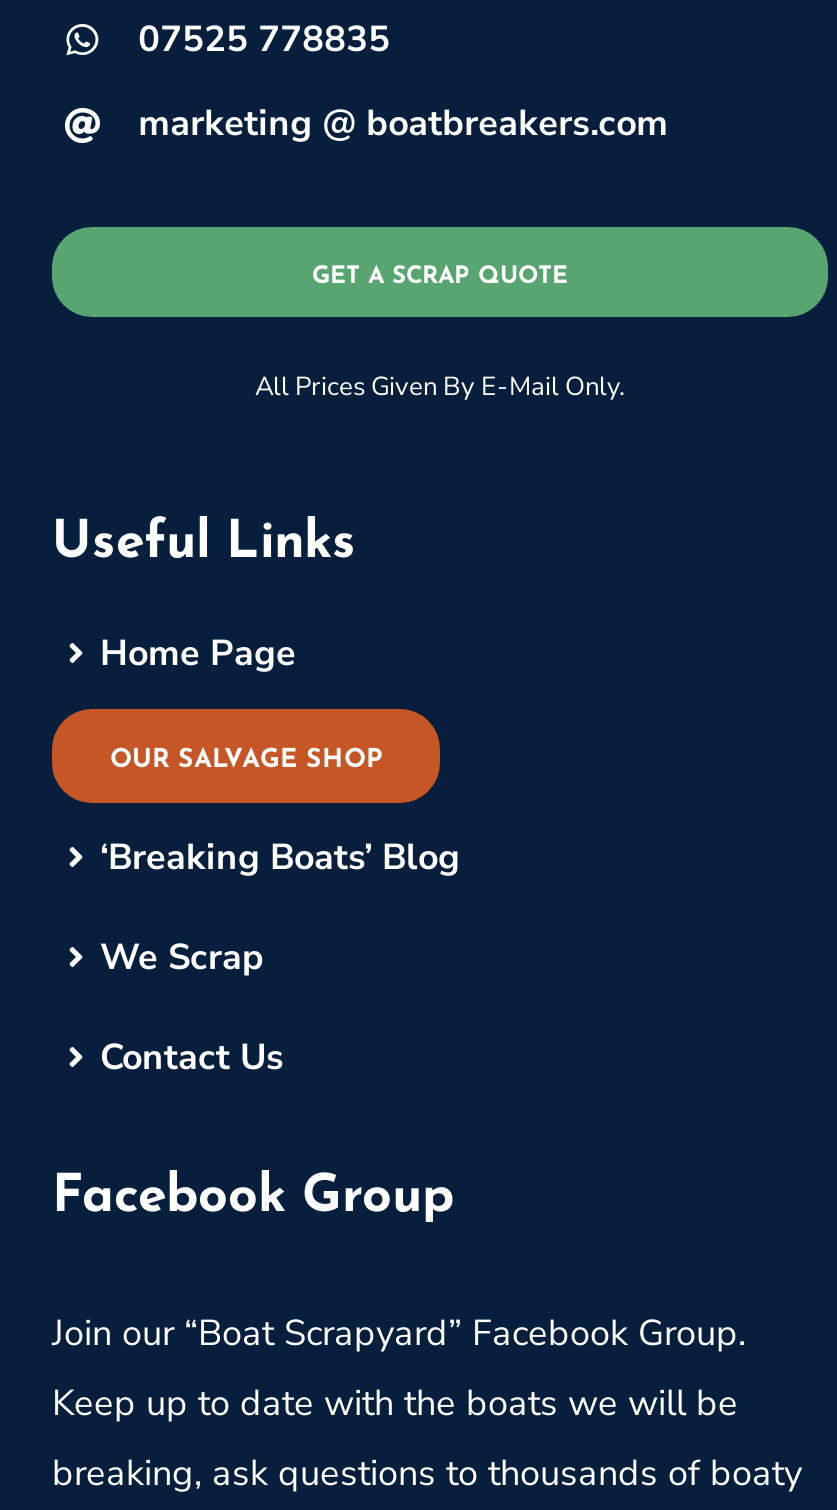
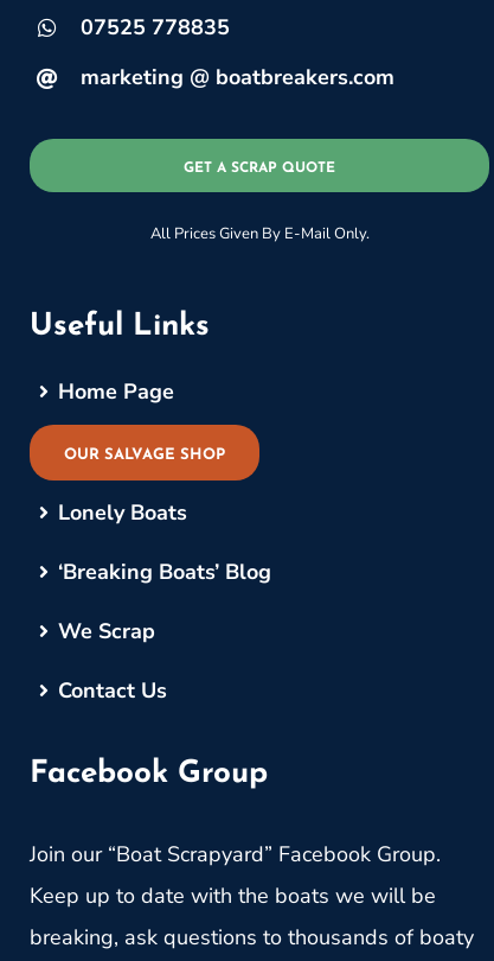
none -> [58,498,187,526] Lonely Boats

